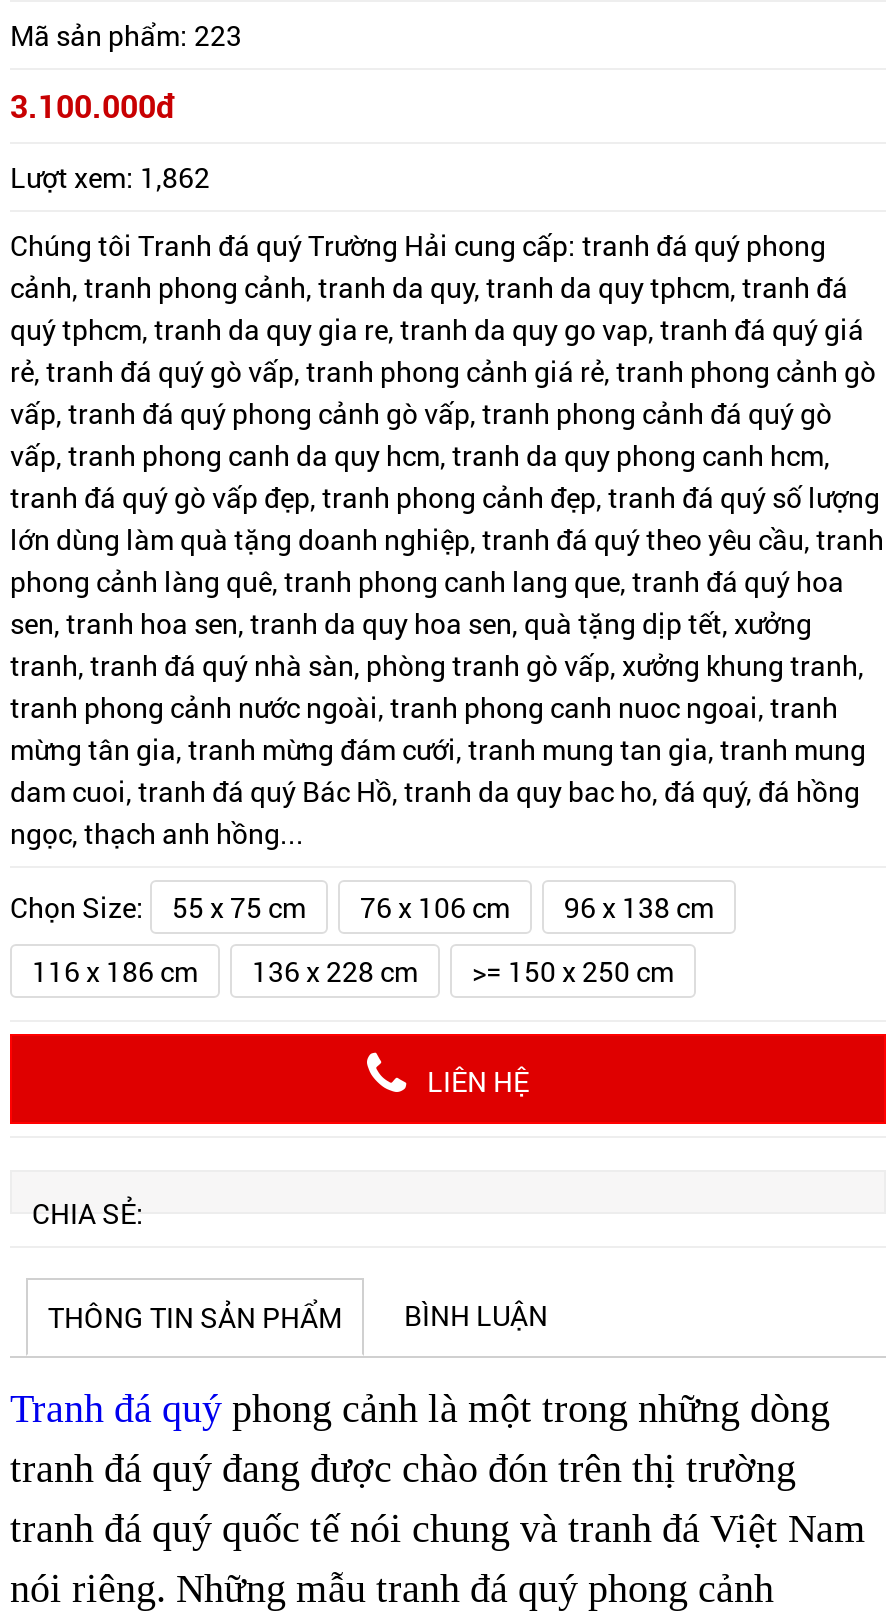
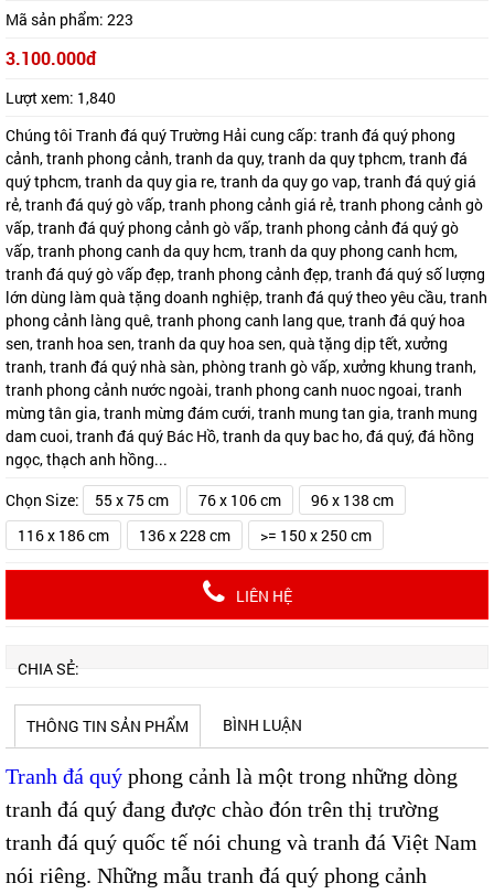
[10,159,210,197] Lượt xem: 1,862 -> [6,88,116,109] Lượt xem: 1,840

